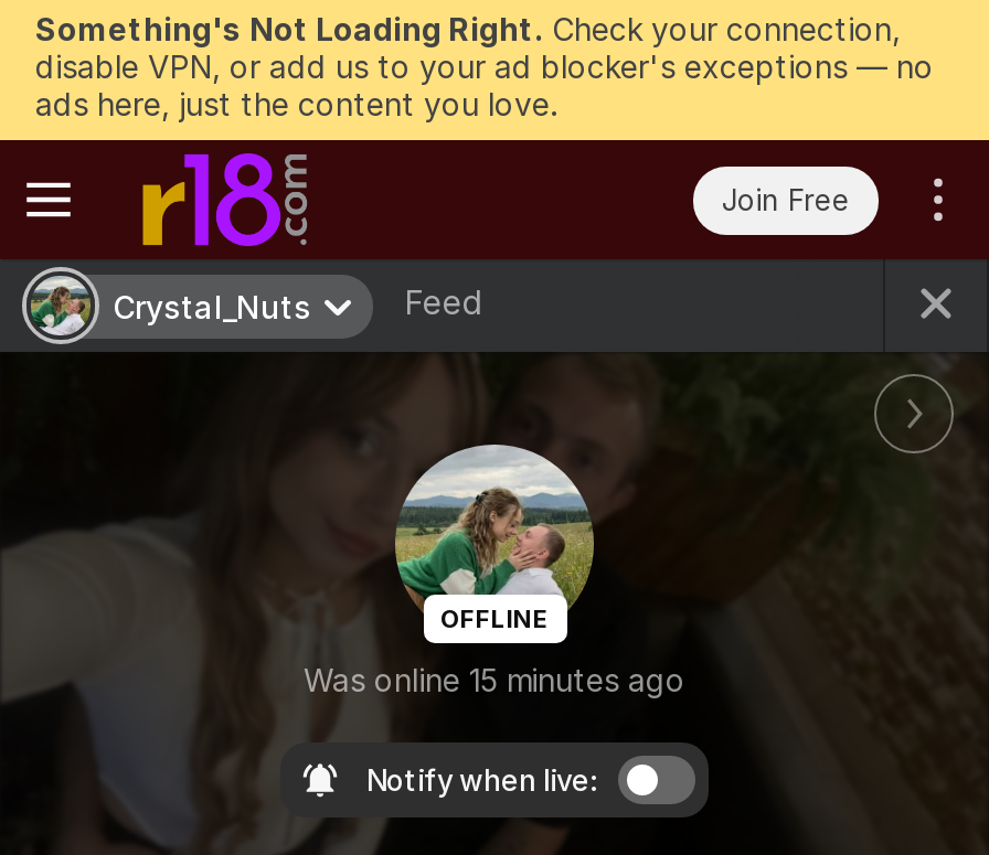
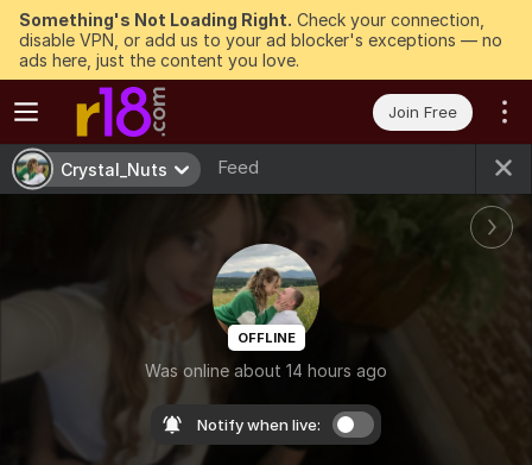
[304,660,685,697] Was online 15 minutes ago -> [145,360,387,380] Was online about 14 hours ago

